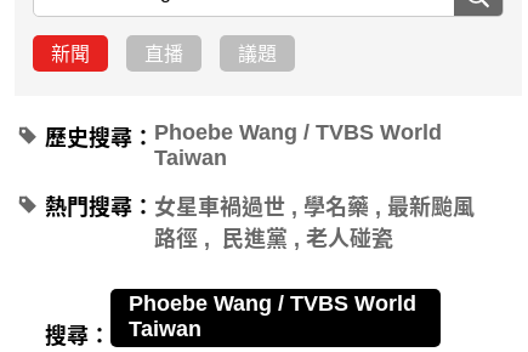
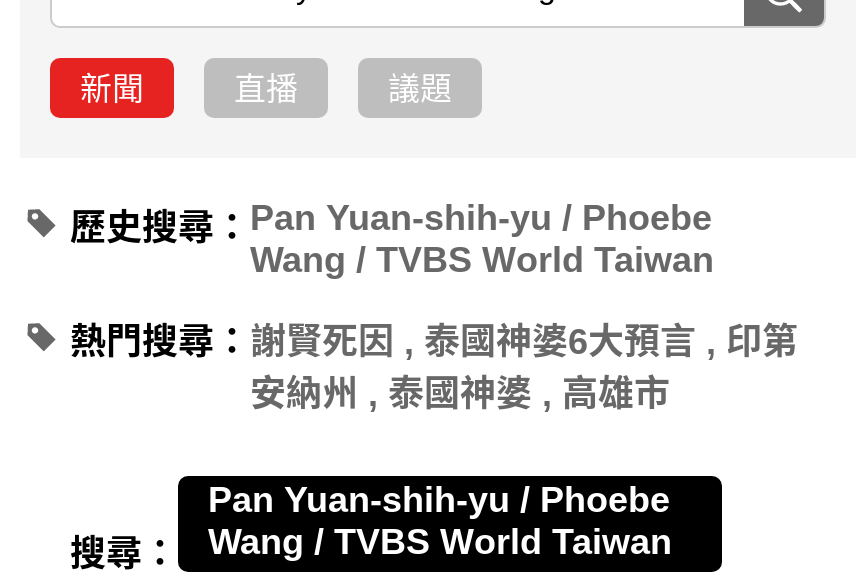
[45,120,442,170] 歷史搜尋：Phoebe Wang / TVBS World | Taiwan -> [70,198,714,280] 歷史搜尋：Pan Yuan-shih-yu / Phoebe | Wang / TVBS World Taiwan
[45,195,475,251] 熱門搜尋：女星車禍過世 | 學名藥 | 最新颱風 | 路徑 | 民進黨 | 老人碰瓷 -> [70,322,798,414] 熱門搜尋：謝賢死因 | 泰國神婆6大預言 | 印第 | 安納州 | 泰國神婆 | 高雄市
[129,291,416,341] Phoebe Wang / TVBS World | Taiwan -> [208,480,672,562] Pan Yuan-shih-yu / Phoebe | Wang / TVBS World Taiwan

